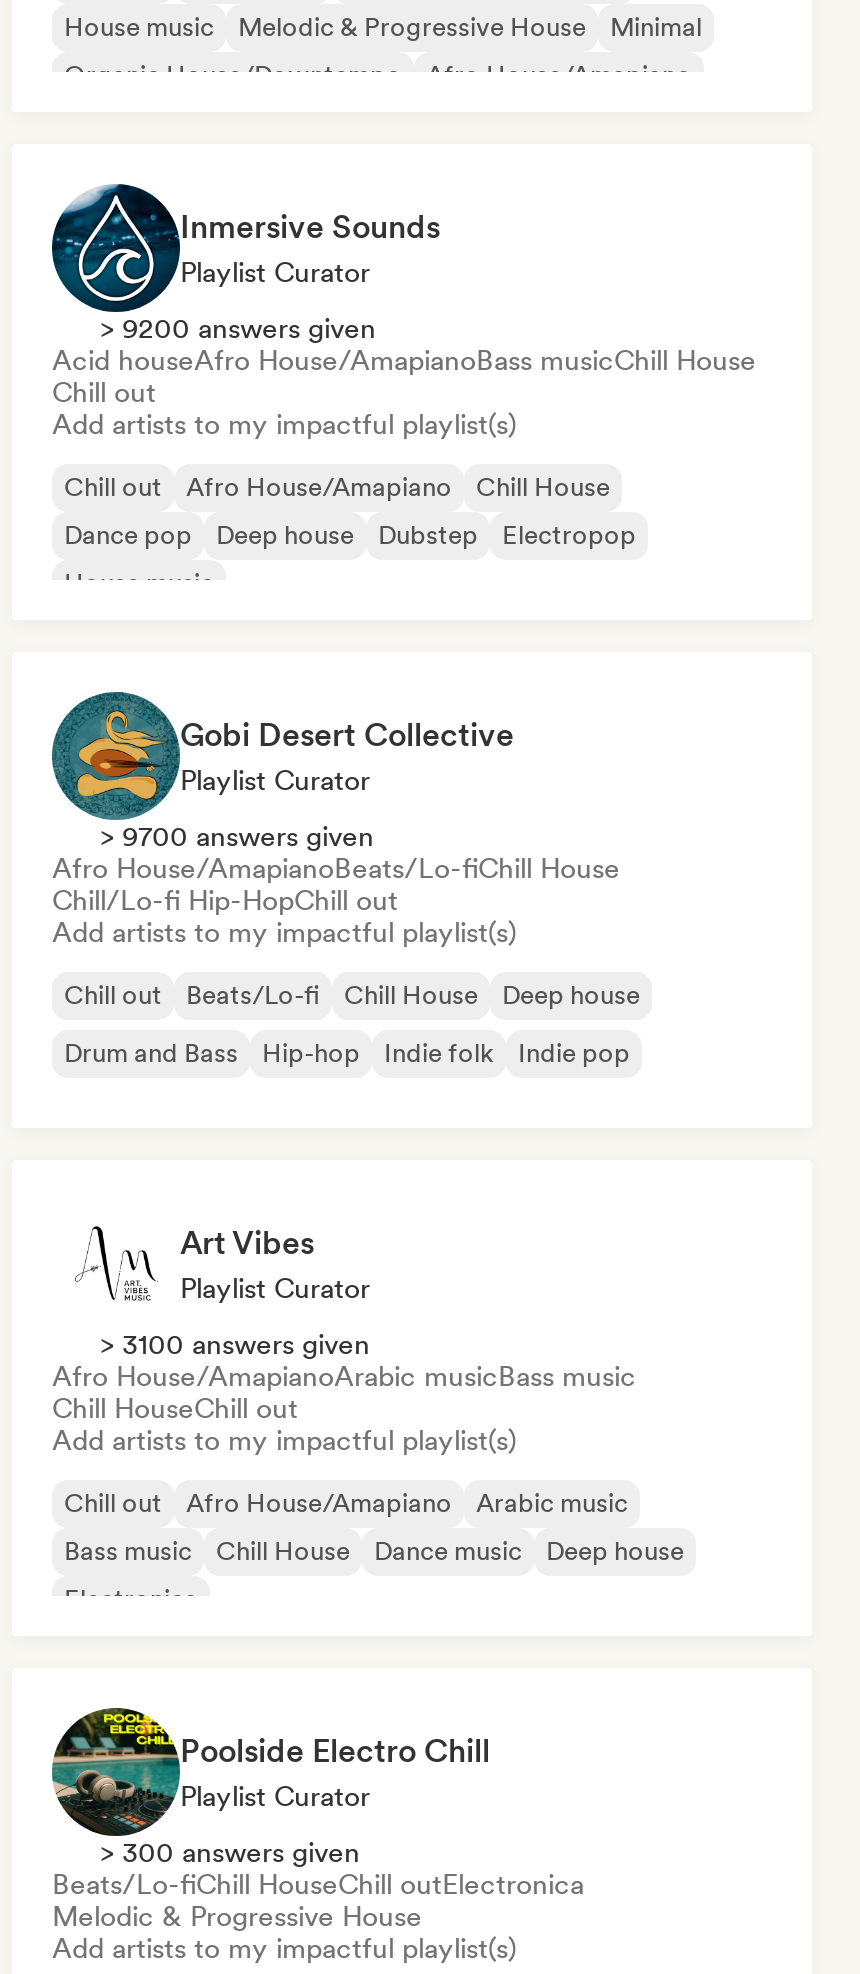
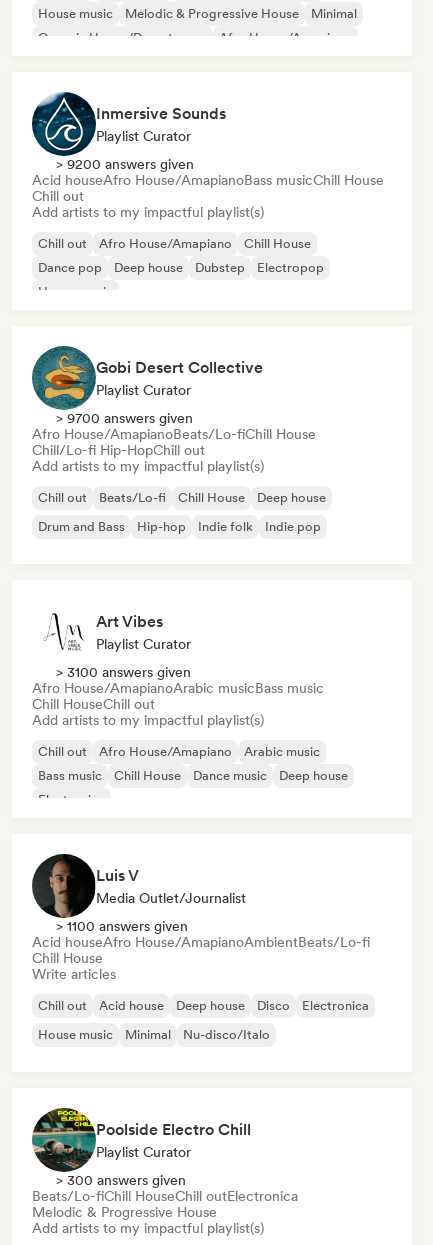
none -> [32,854,370,1042] [image] | Luis V | Media Outlet/Journalist | > 1100 answers given | Acid houseAfro House/AmapianoAmbientBeats/Lo-fi | Chill House | Write articles | Chill out | Acid house | Deep house | Disco | Electronica | House music | Minimal | Nu-disco/Italo

